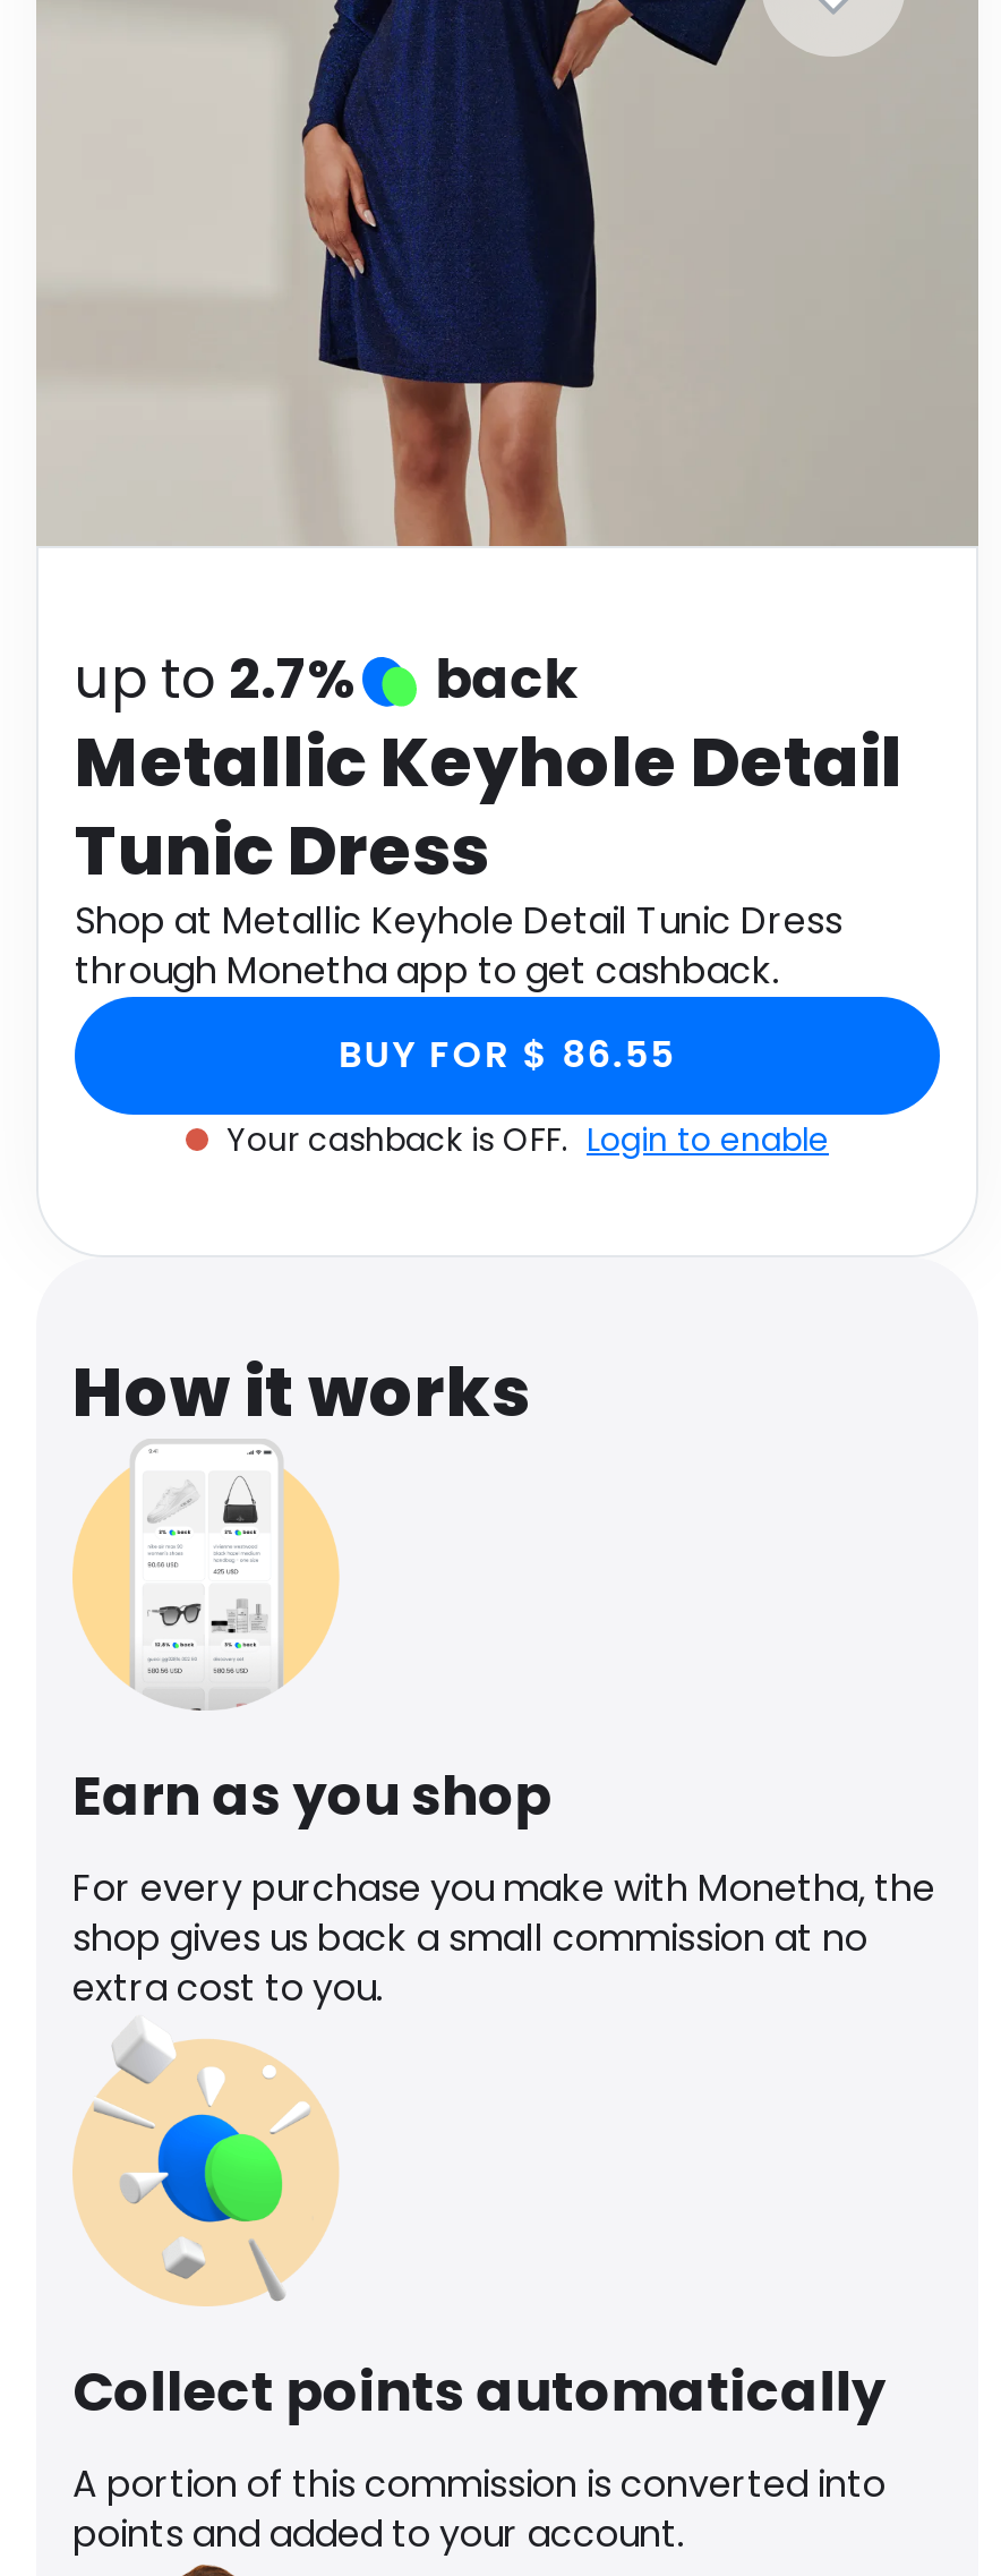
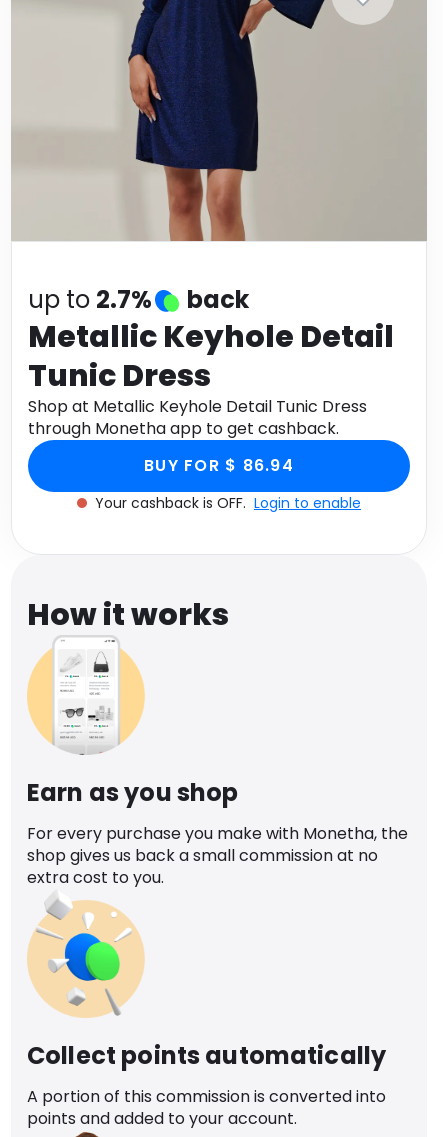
[339,1029,676,1081] BUY FOR $ 86.55 -> [144,454,294,477] BUY FOR $ 86.94

